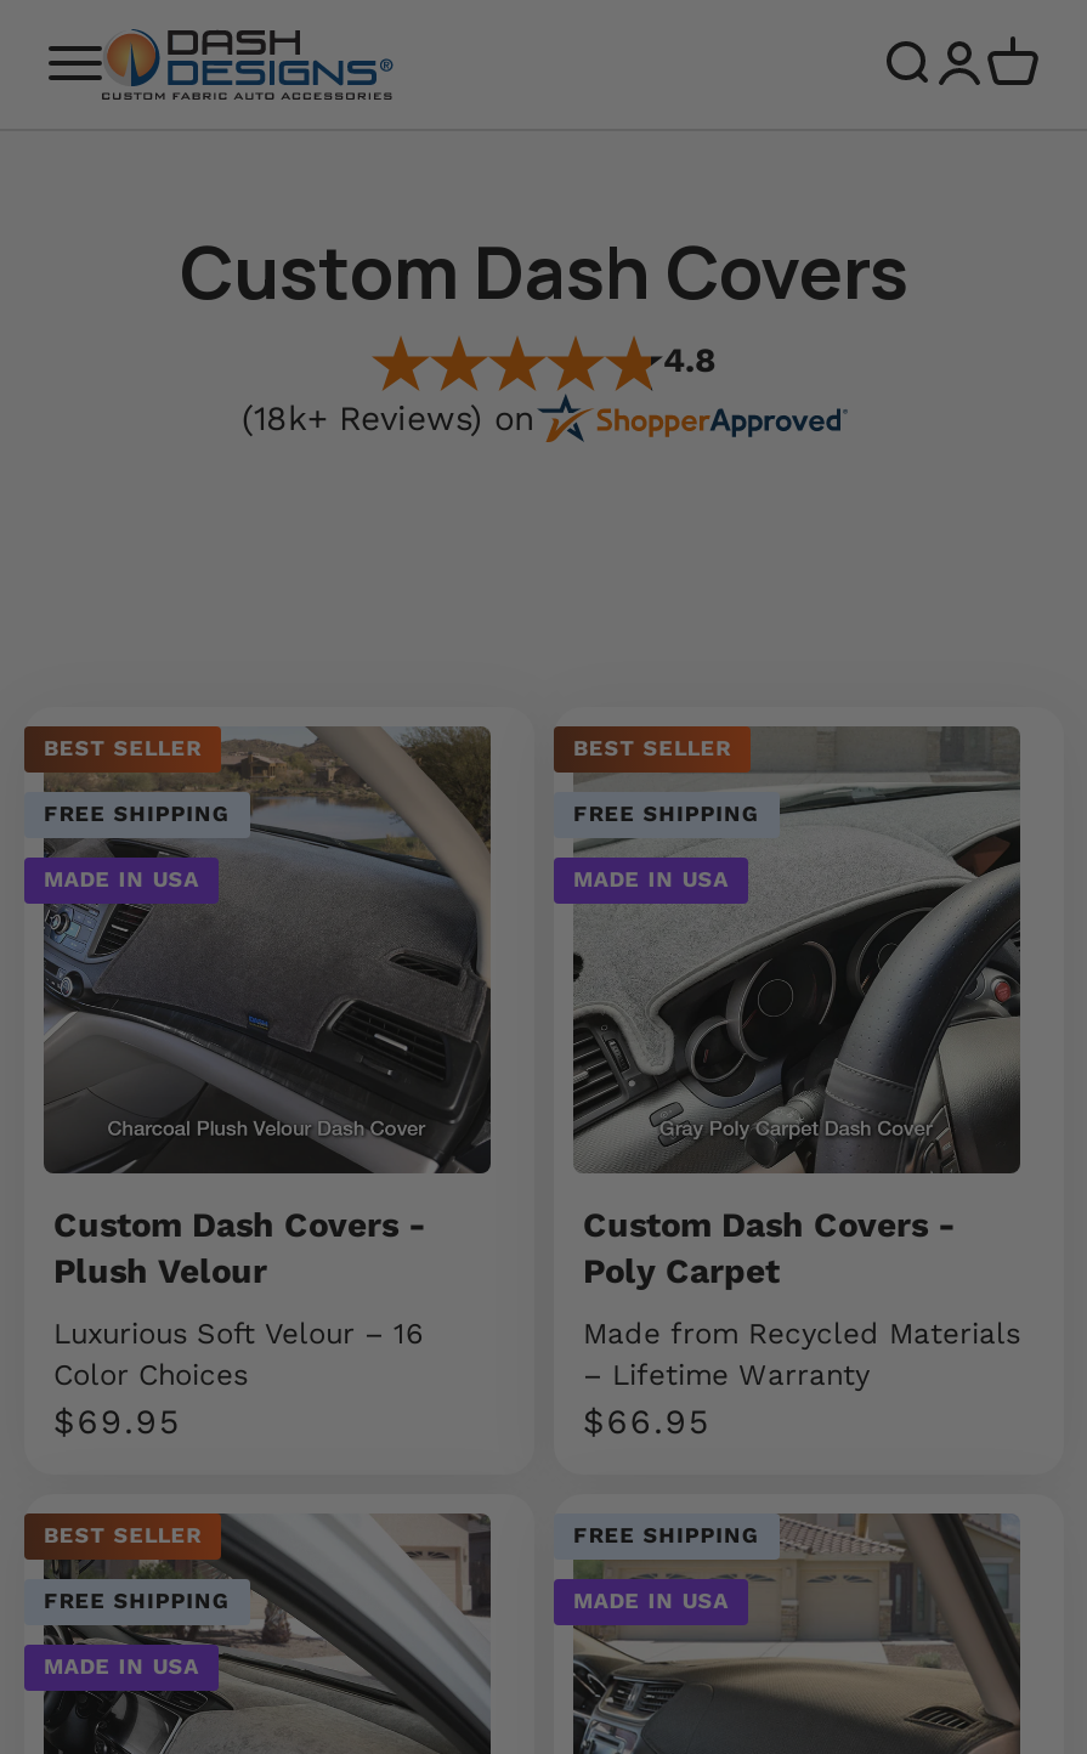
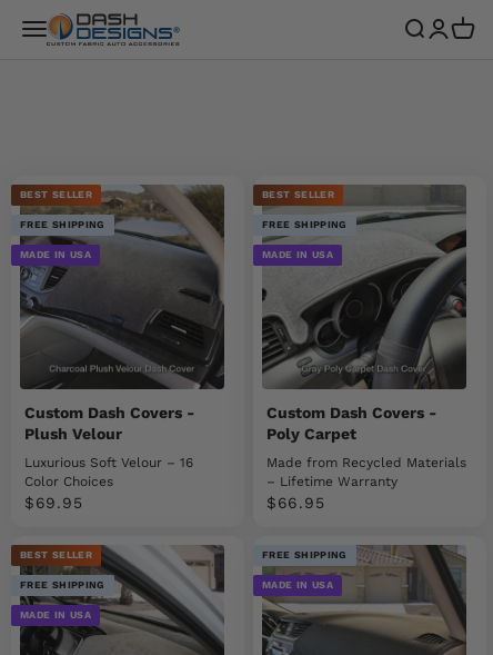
[180,221,908,437] Custom Dash Covers | 4.8 | (18k+ Reviews) on -> none

